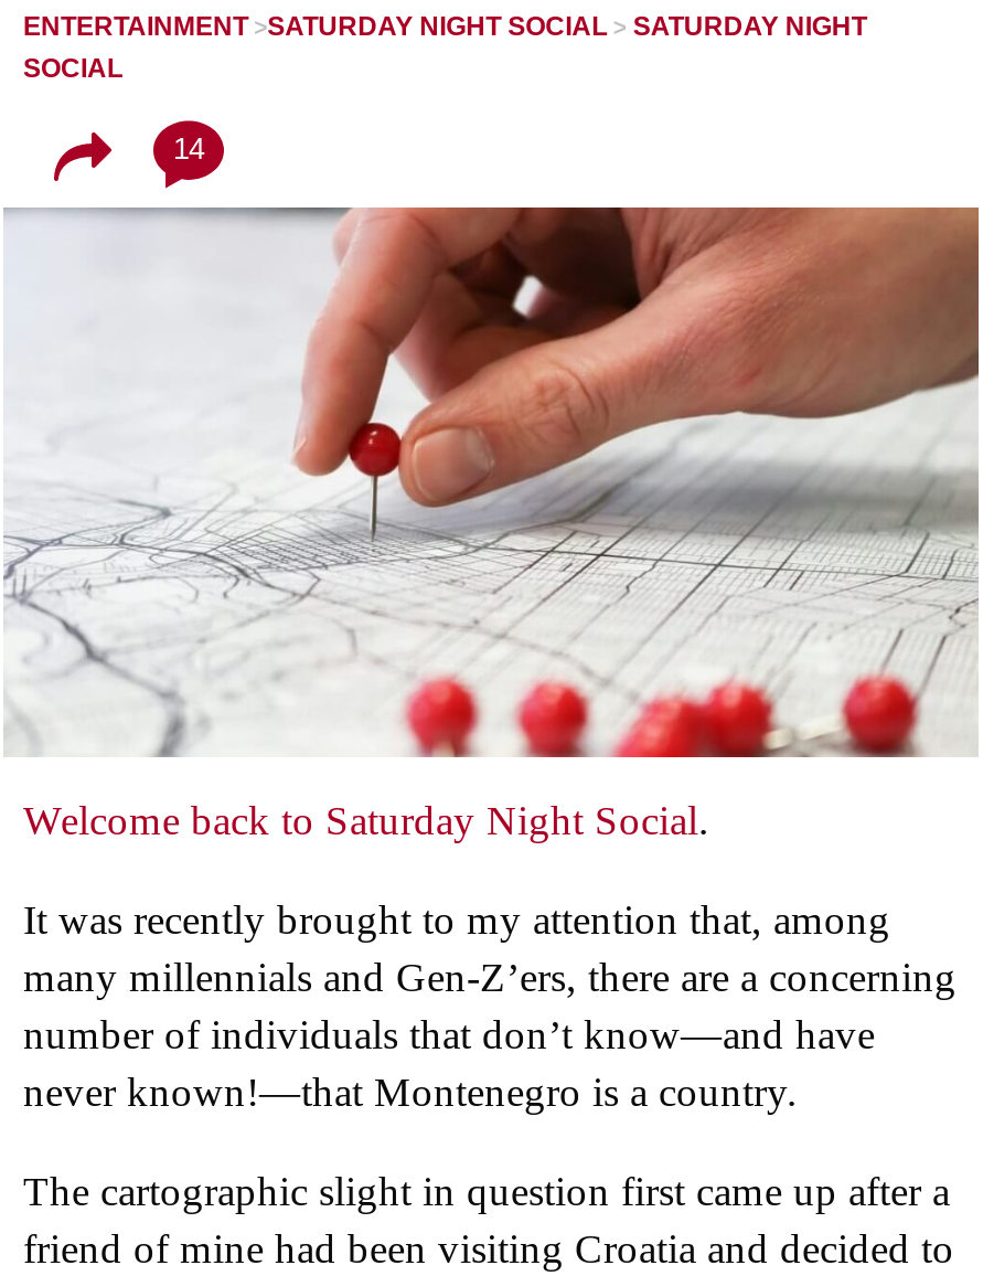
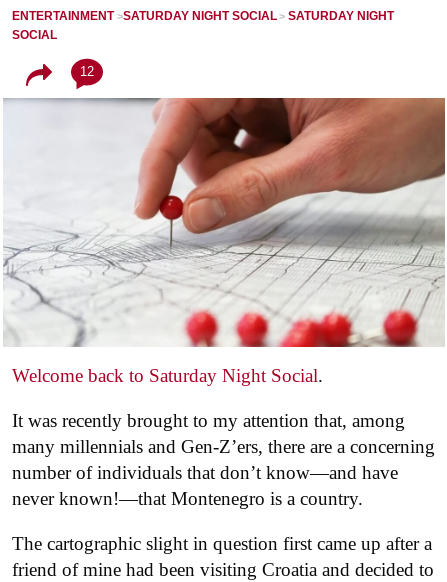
[173,132,204,165] 14 -> [80,64,94,79] 12

